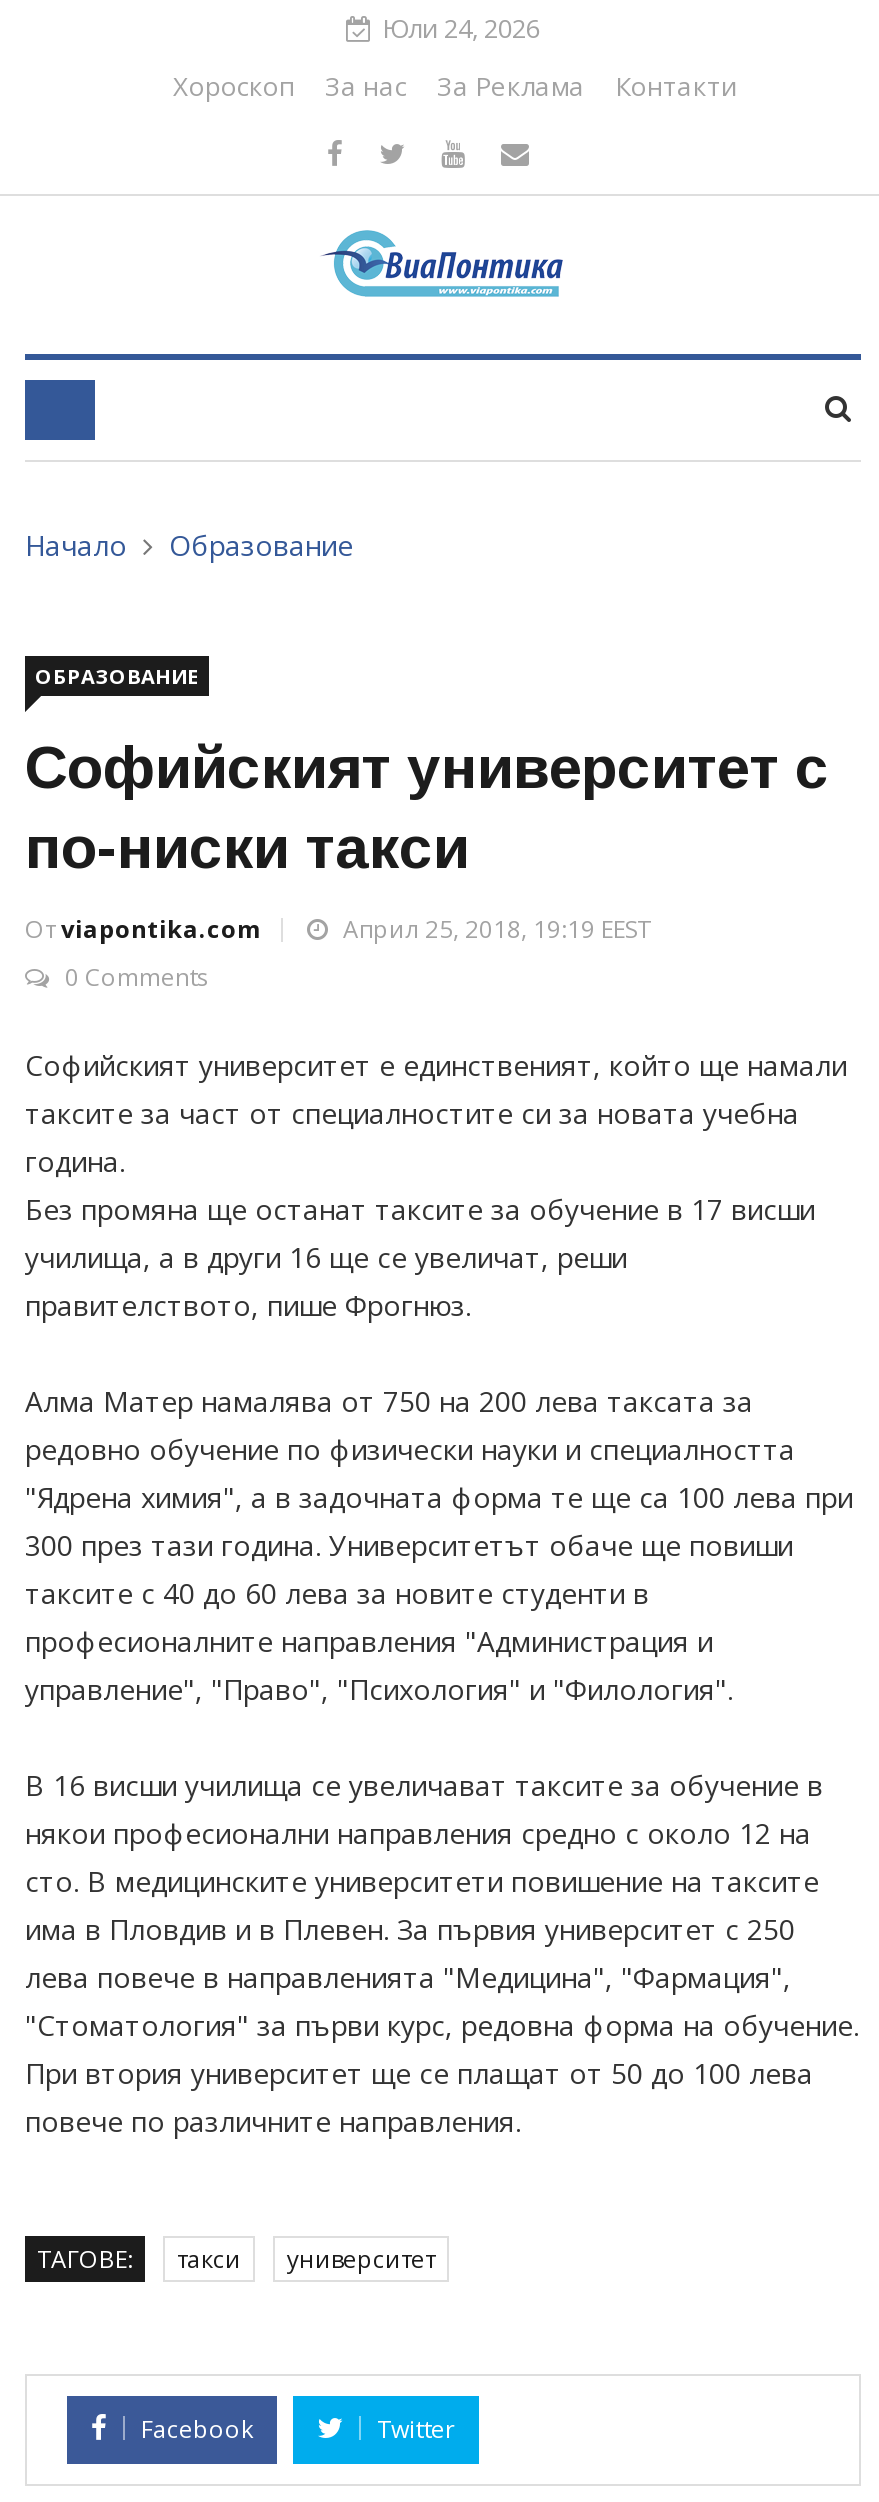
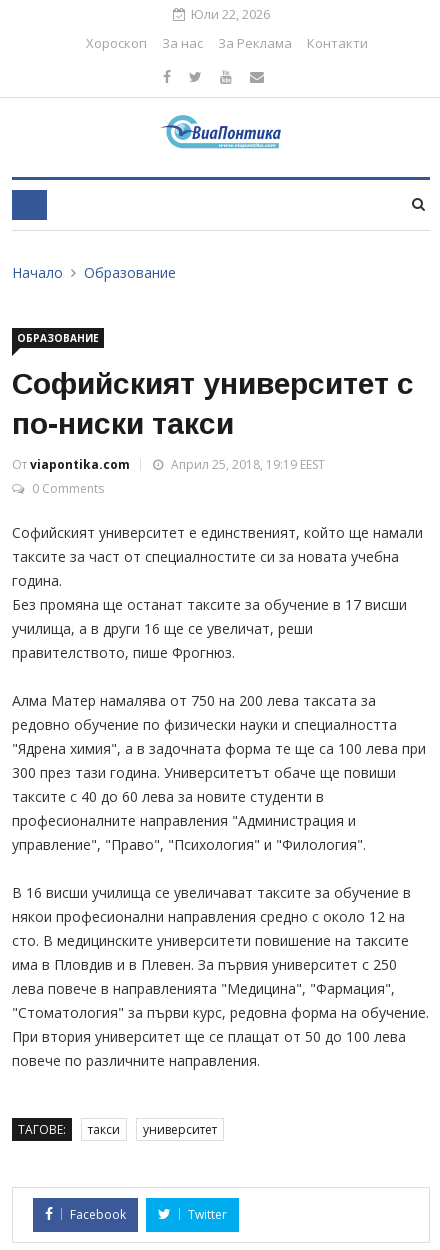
[382,10,540,46] Юли 24, 2026 -> [190,5,269,23] Юли 22, 2026

